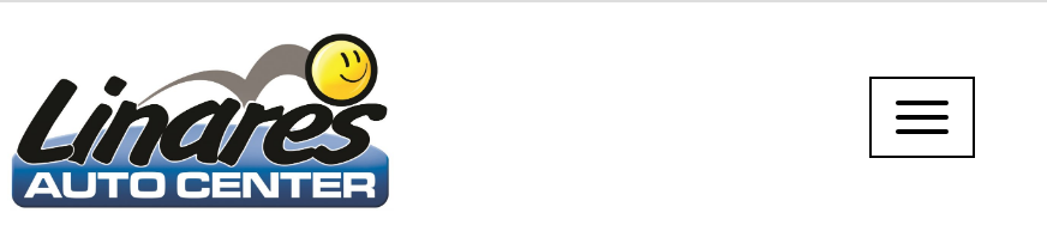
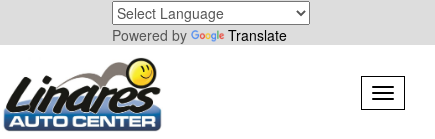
none -> [112,25,287,45] Powered by | Translate

